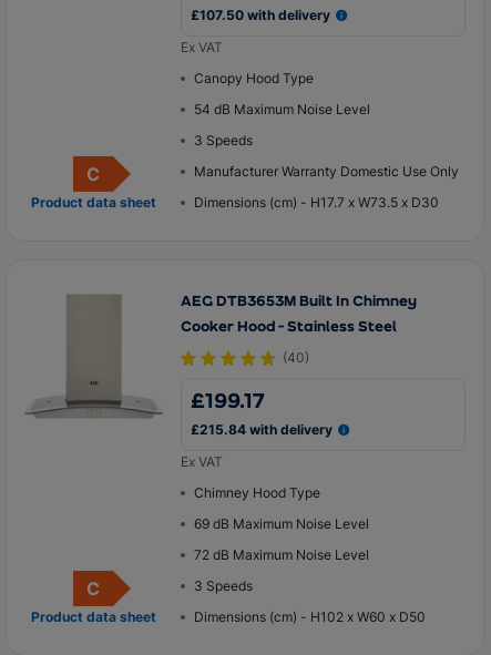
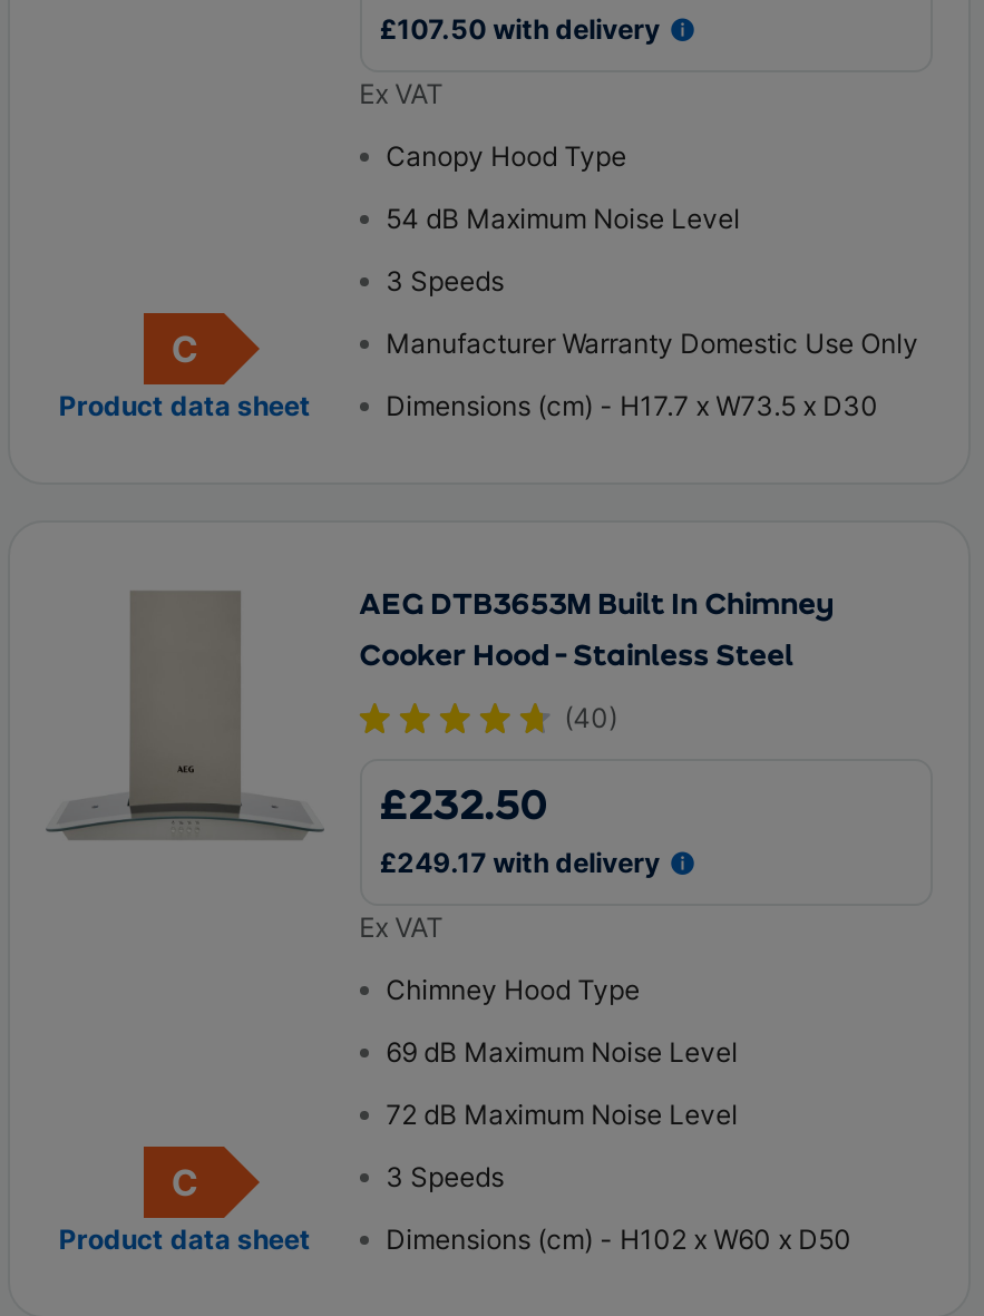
[190,386,265,412] £199.17 -> [379,774,549,828] £232.50
[190,421,332,438] £215.84 with delivery -> [379,846,660,879] £249.17 with delivery

